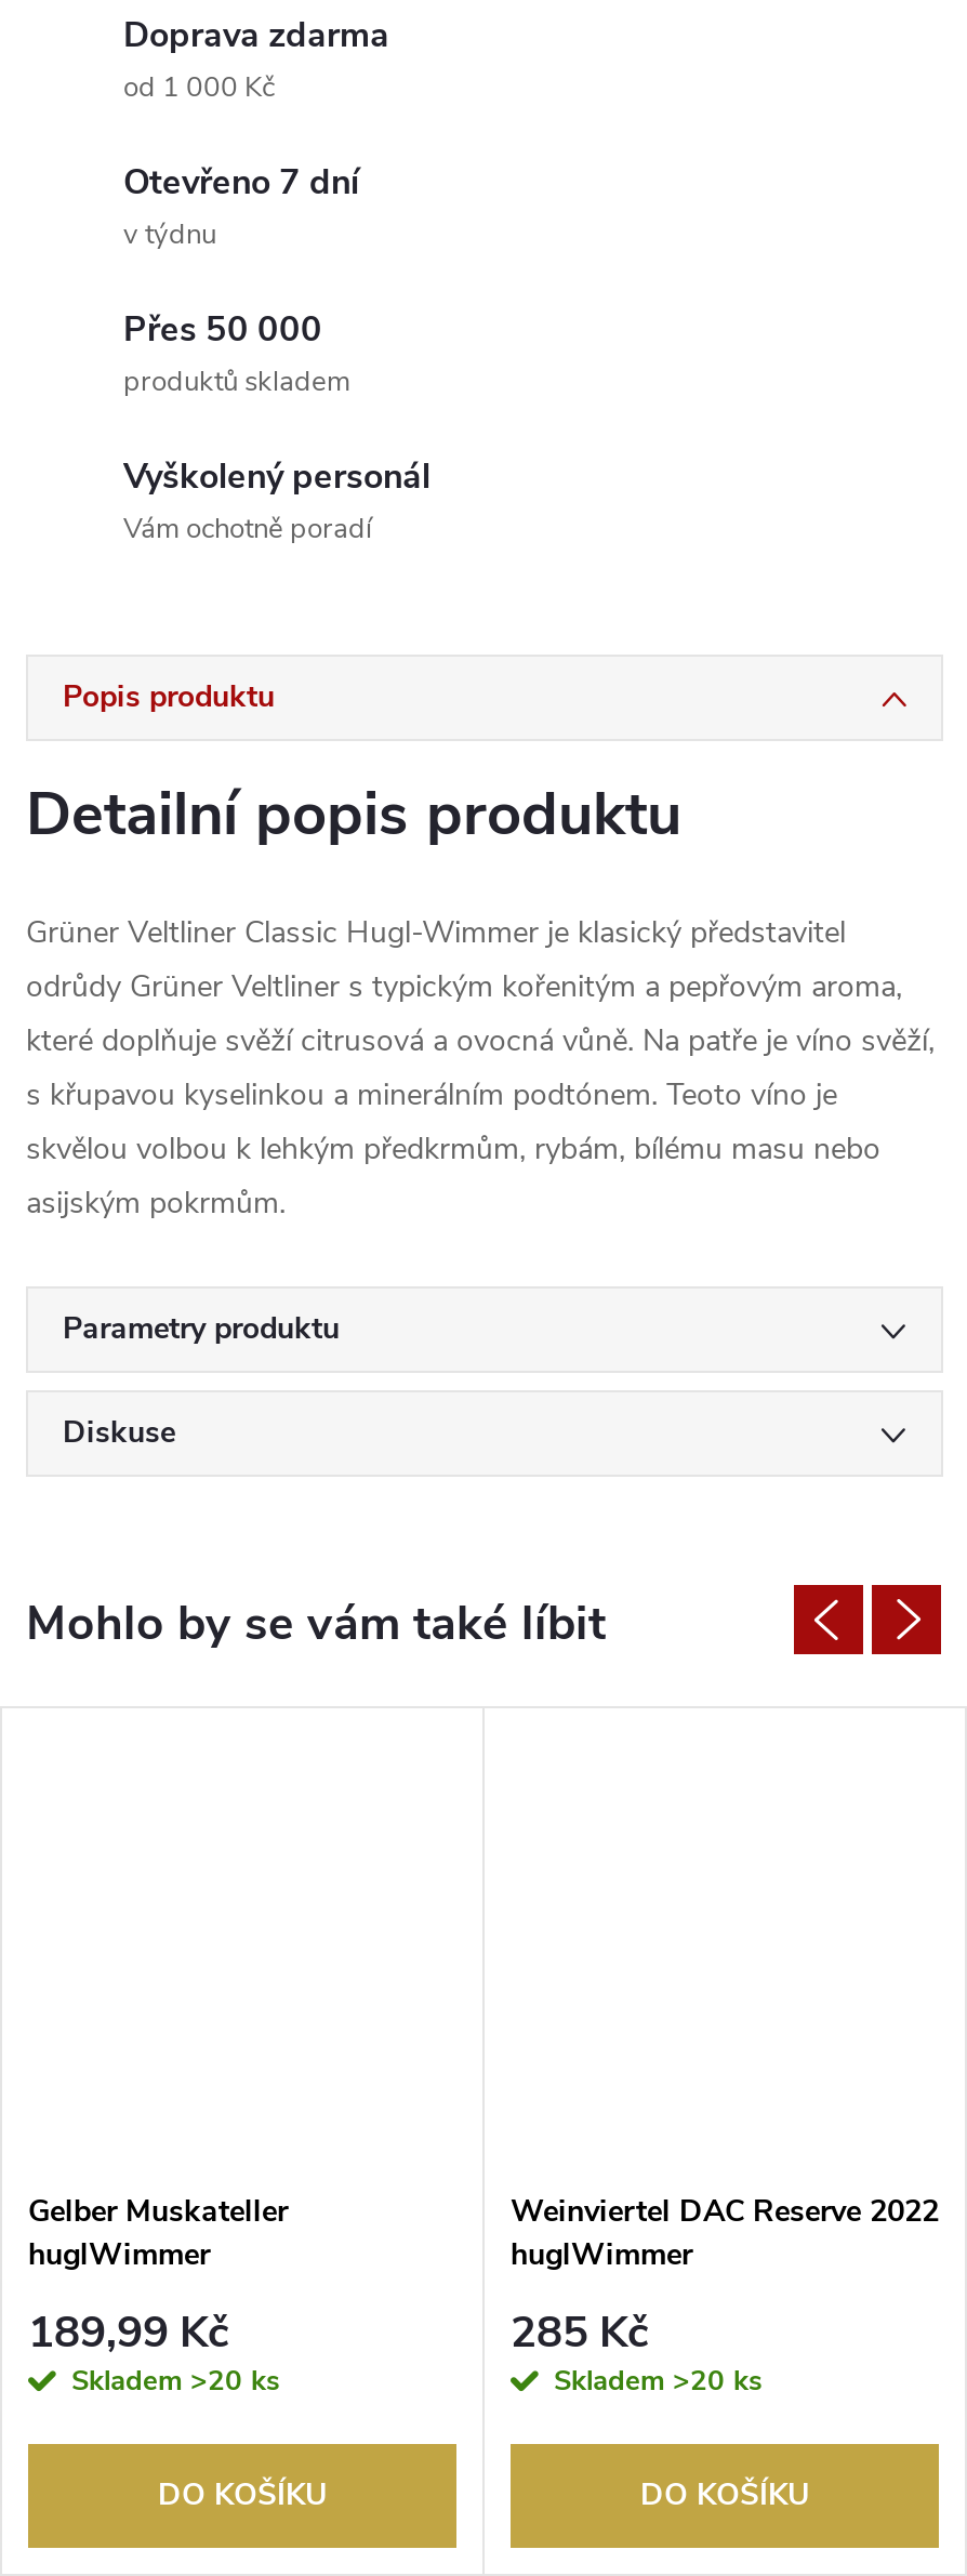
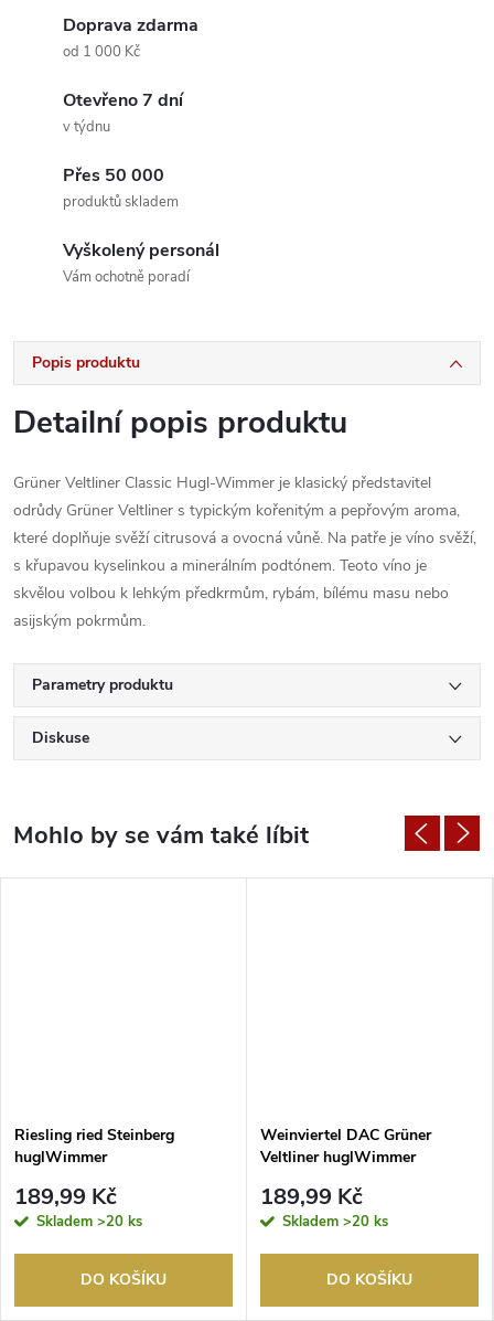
[28,2190,288,2232] Gelber Muskateller -> [14,1124,174,1145] Riesling ried Steinberg
[511,2190,939,2275] Weinviertel DAC Reserve 2022 | huglWimmer -> [260,1124,431,1167] Weinviertel DAC Grüner | Veltliner huglWimmer
[511,2303,649,2361] 285 Kč -> [260,1182,363,1212] 189,99 Kč

